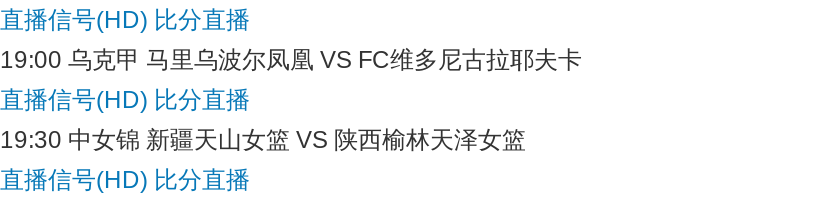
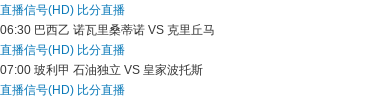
[0,46,582,74] 19:00 乌克甲马里乌波尔凤凰 VS FC维多尼古拉耶夫卡 -> [0,23,215,37] 06:30 巴西乙诺瓦里桑蒂诺 VS 克里丘马
[0,126,526,154] 19:30 中女锦新疆天山女篮 VS 陕西榆林天泽女篮 -> [0,63,203,77] 07:00 玻利甲石油独立 VS 皇家波托斯

